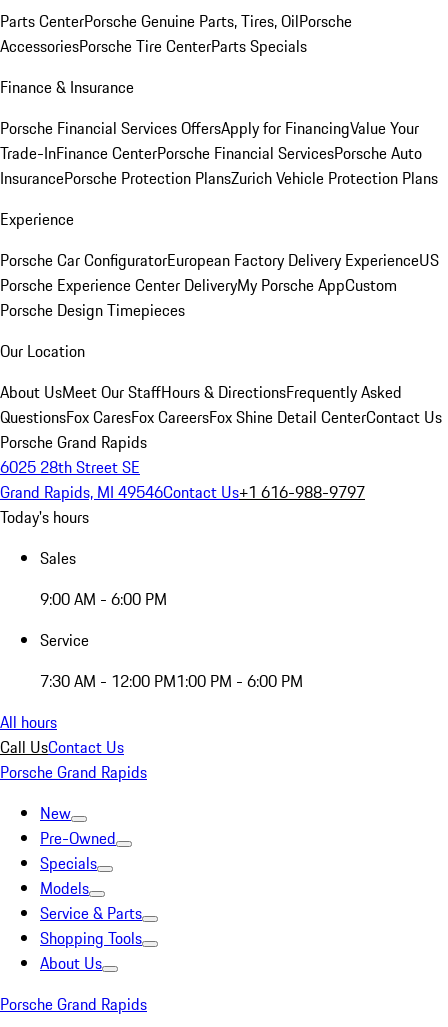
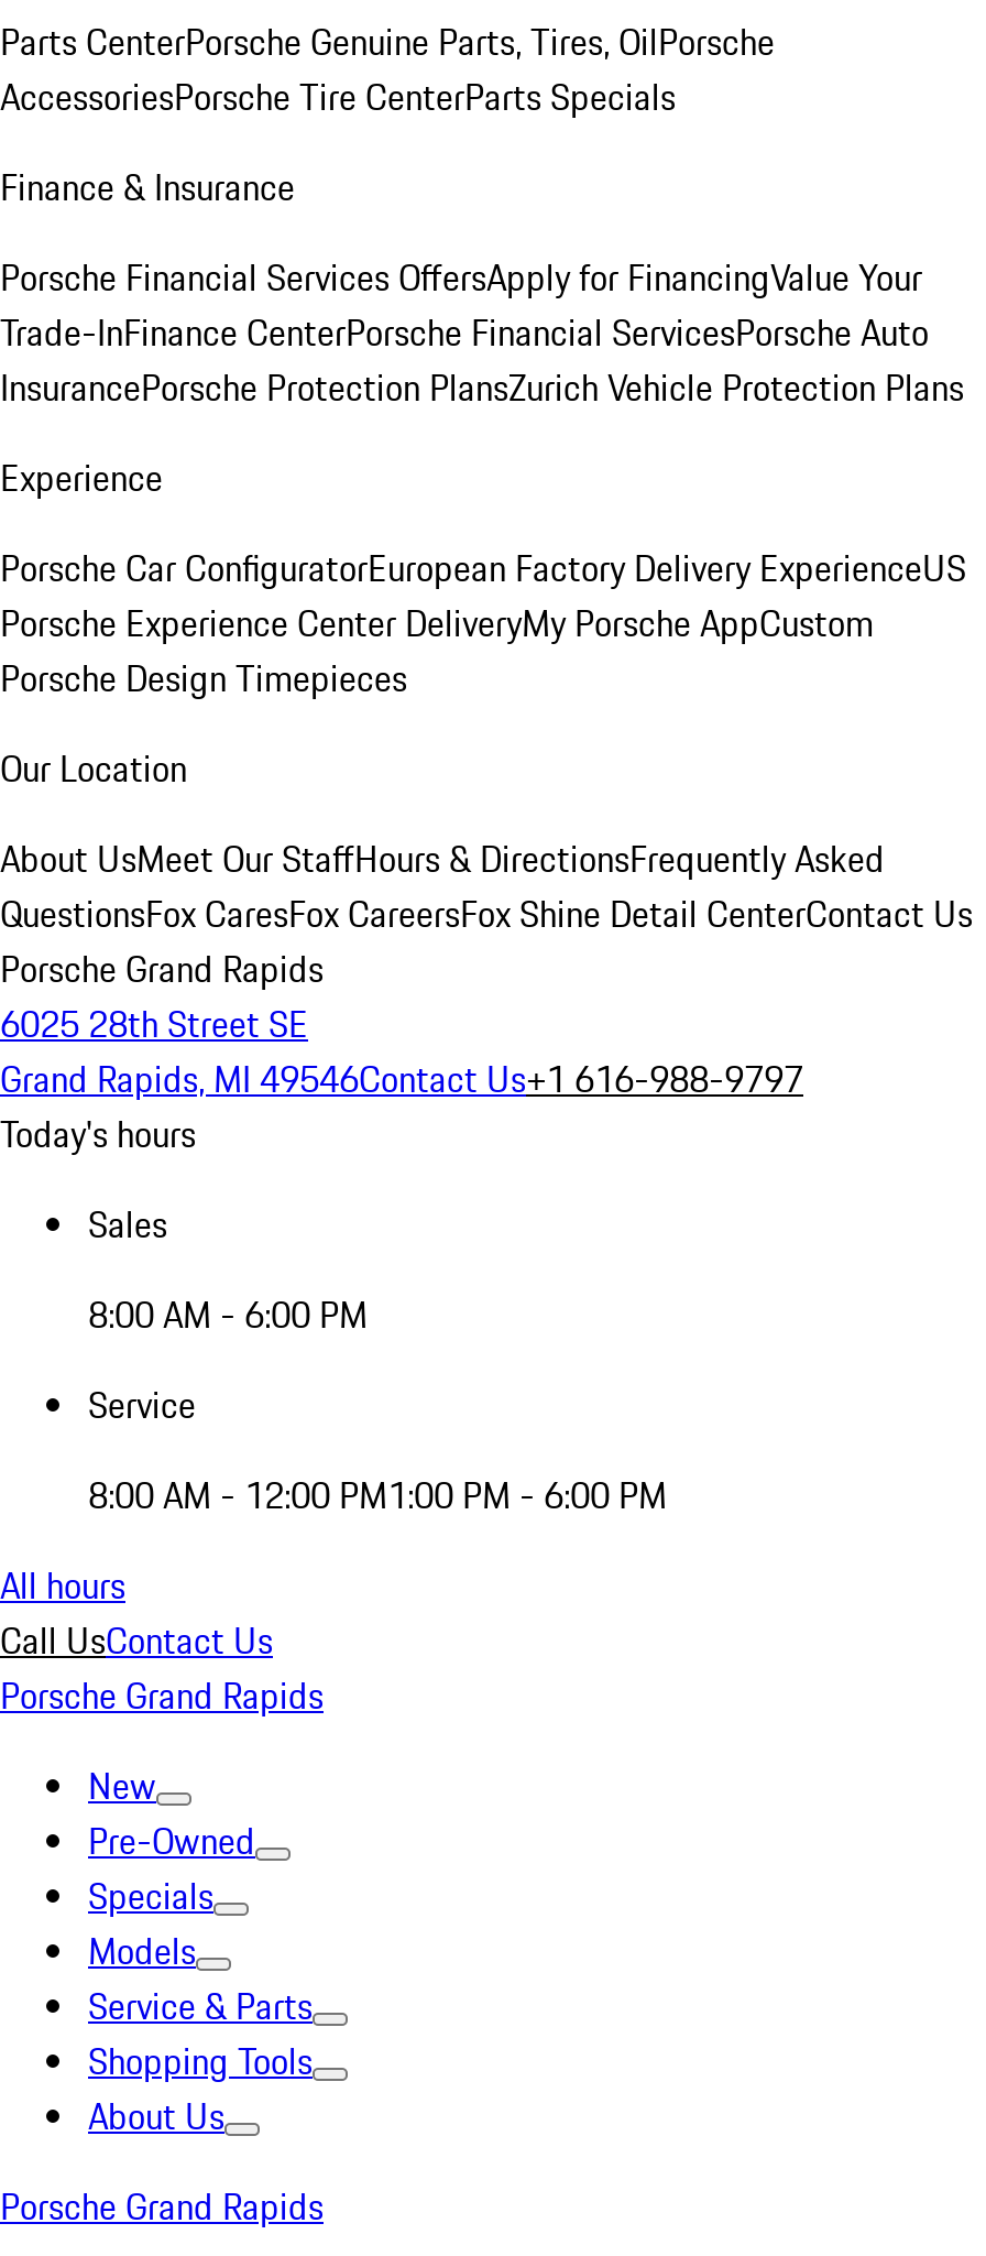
[40,587,167,611] 9:00 AM - 6:00 PM -> [88,1288,368,1341] 8:00 AM - 6:00 PM
[40,669,303,693] 7:30 AM - 12:00 PM1:00 PM - 6:00 PM -> [88,1469,667,1522] 8:00 AM - 12:00 PM1:00 PM - 6:00 PM

